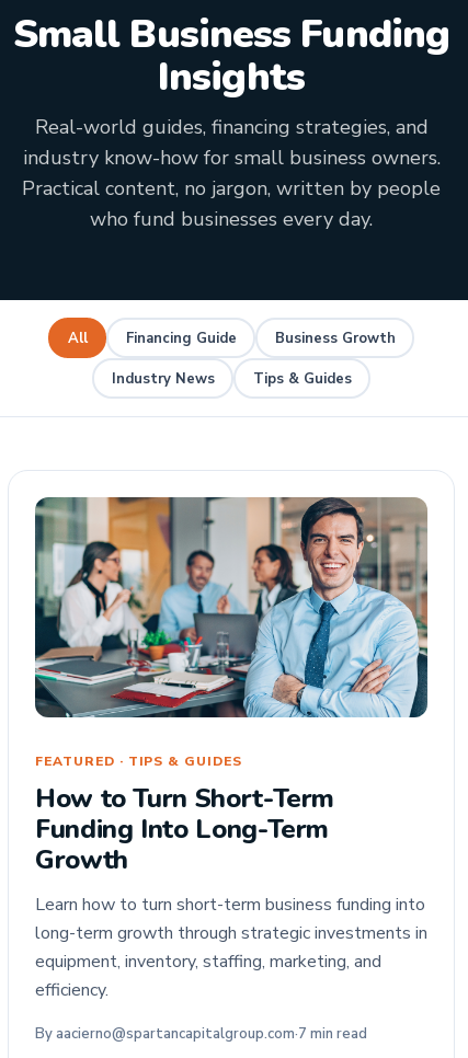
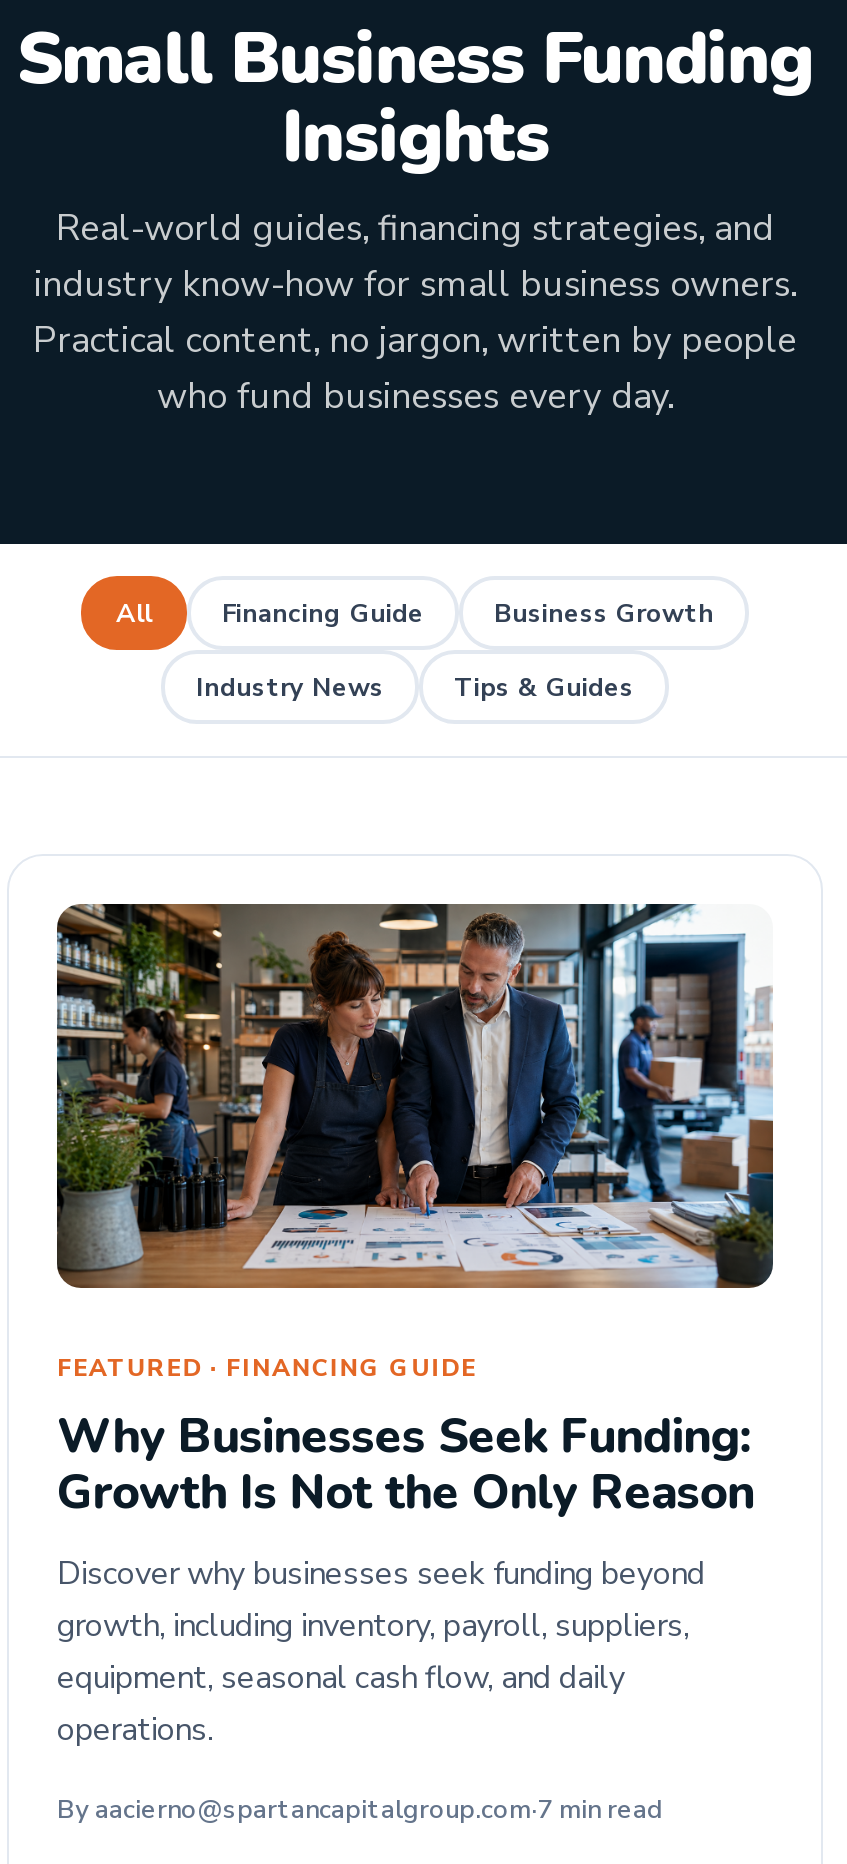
[35,496,429,1003] [image] | FEATURED · TIPS & GUIDES | How to Turn Short-Term | Funding Into Long-Term | Growth | Learn how to turn short-term business funding into | long-term growth through strategic investments in | equipment, inventory, staffing, marketing, and | efficiency. -> [57,902,773,1752] [image] | FEATURED · FINANCING GUIDE | Why Businesses Seek Funding: | Growth Is Not the Only Reason | Discover why businesses seek funding beyond | growth, including inventory, payroll, suppliers, | equipment, seasonal cash flow, and daily | operations.

